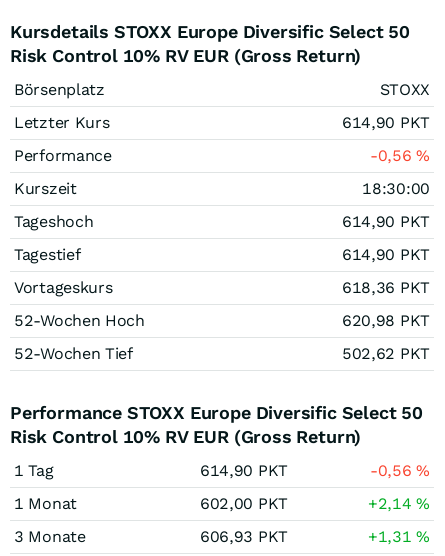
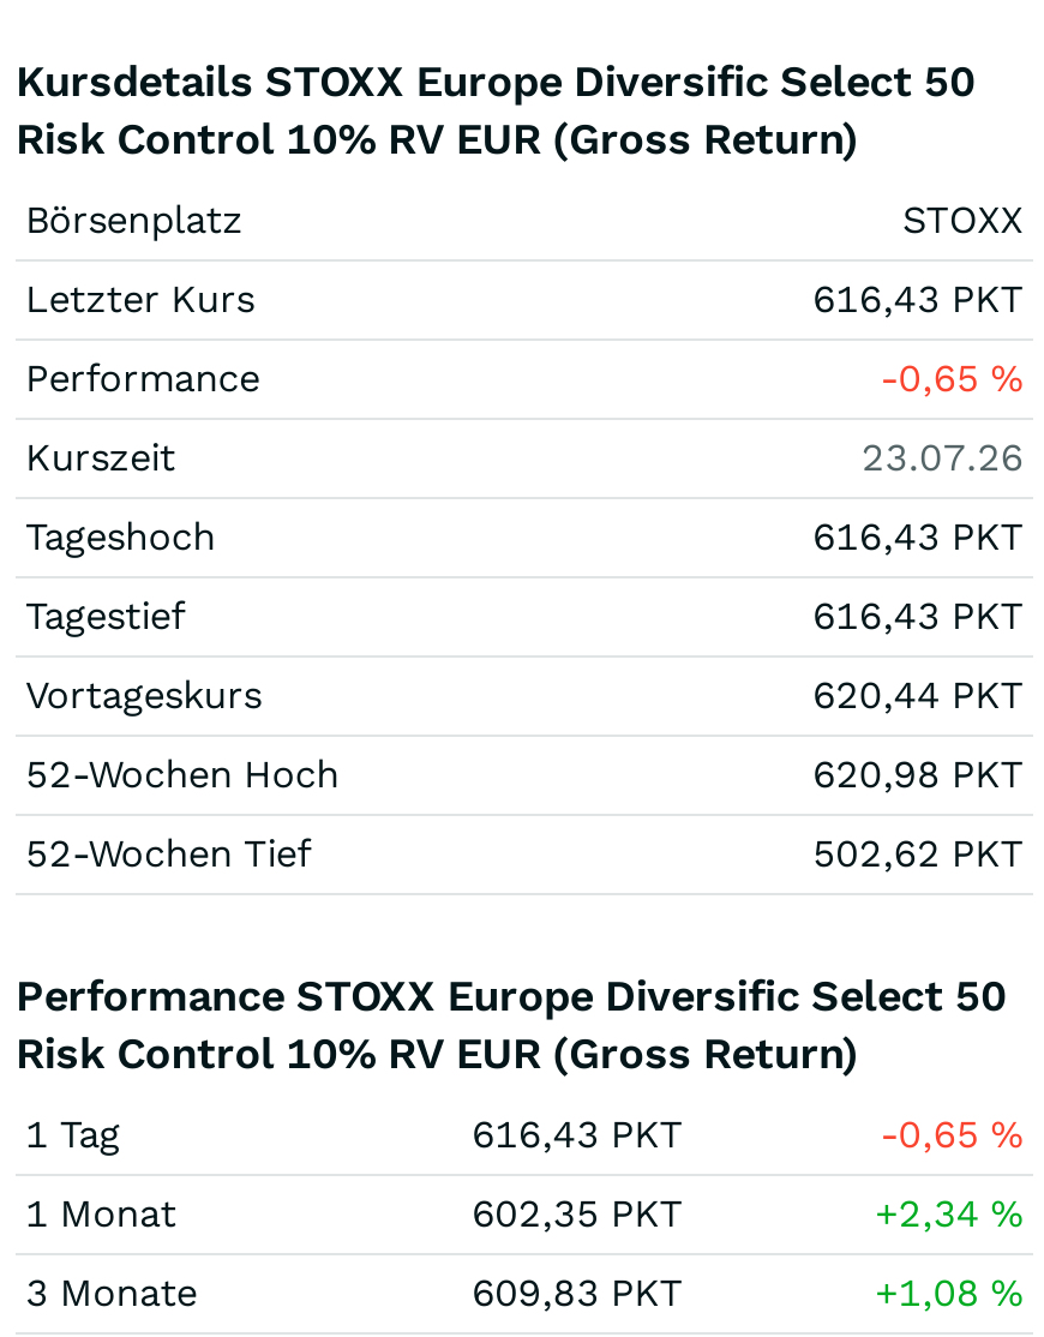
[342,113,430,132] 614,90 PKT -> [812,276,1024,322] 616,43 PKT
[370,146,430,165] -0,56% -> [880,355,1024,401] -0,65%
[362,179,430,198] 18:30:00 -> [861,434,1024,480] 23.07.26
[342,212,430,231] 614,90 PKT -> [812,514,1024,559] 616,43 PKT
[342,245,430,264] 614,90 PKT -> [812,593,1024,638] 616,43 PKT
[342,278,430,297] 618,36 PKT -> [812,672,1024,718] 620,44 PKT
[200,461,288,480] 614,90 PKT -> [472,1111,683,1157] 616,43 PKT
[370,461,430,480] -0,56% -> [880,1111,1024,1157] -0,65%
[200,494,288,513] 602,00 PKT -> [472,1191,683,1236] 602,35 PKT
[368,494,430,513] +2,14% -> [875,1191,1024,1236] +2,34%
[200,527,288,546] 606,93 PKT -> [472,1270,683,1315] 609,83 PKT
[368,527,430,546] +1,31% -> [875,1270,1024,1315] +1,08%

